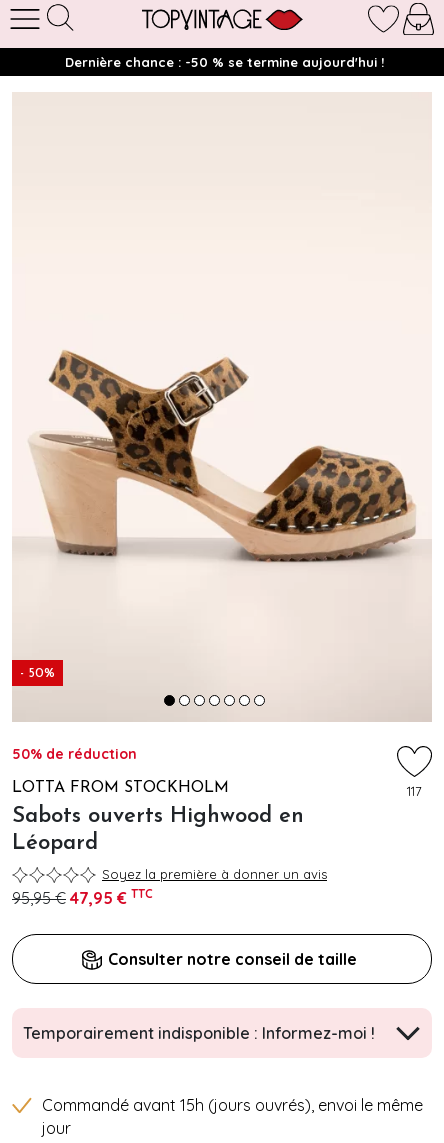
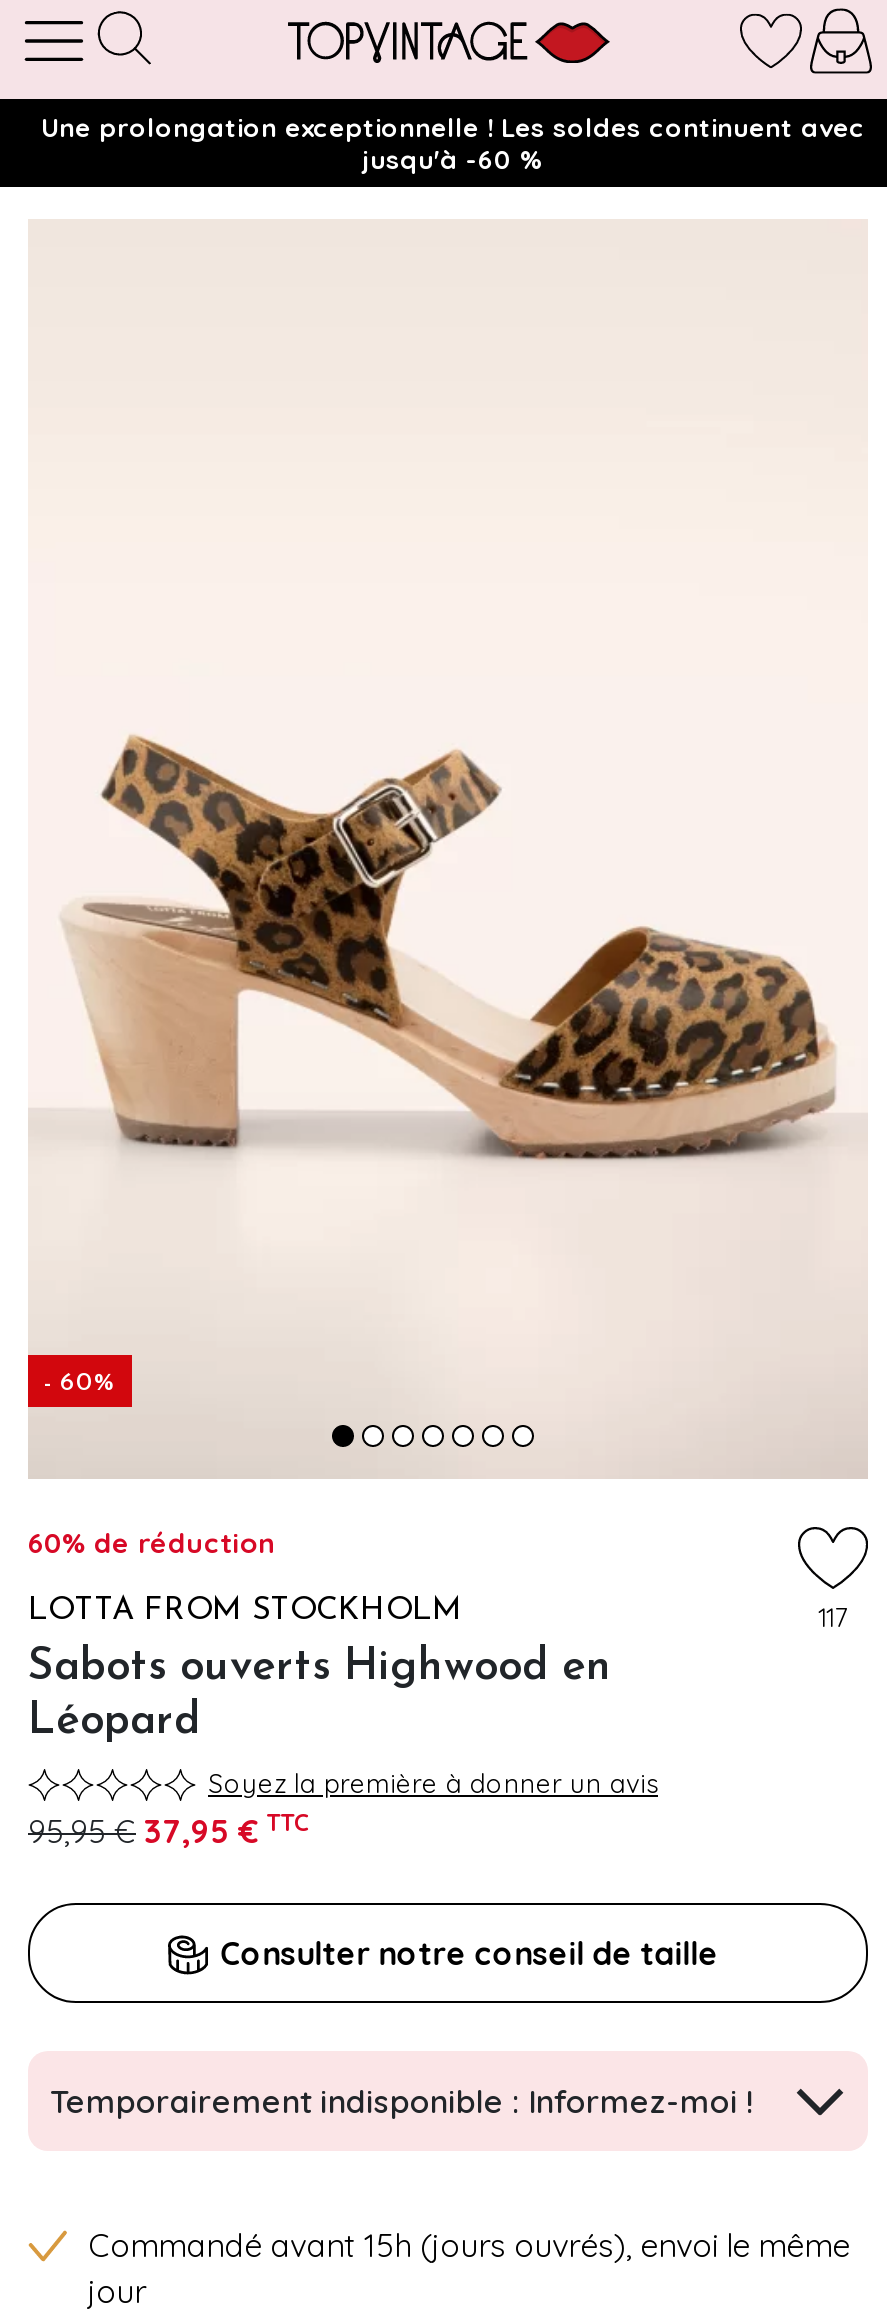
[65,54,384,70] Dernière chance : -50 % se termine aujourd'hui ! -> [41,111,865,175] Une prolongation exceptionnelle ! Les soldes continuent avec | jusqu'à -60 %
[20,668,55,681] - 50% -> [44,1371,116,1397] - 60%
[12,745,137,763] 50% de réduction -> [28,1525,276,1561] 60% de réduction
[12,886,153,908] 95,95 € 47,95 €TTC -> [28,1807,310,1851] 95,95 € 37,95 €TTC

